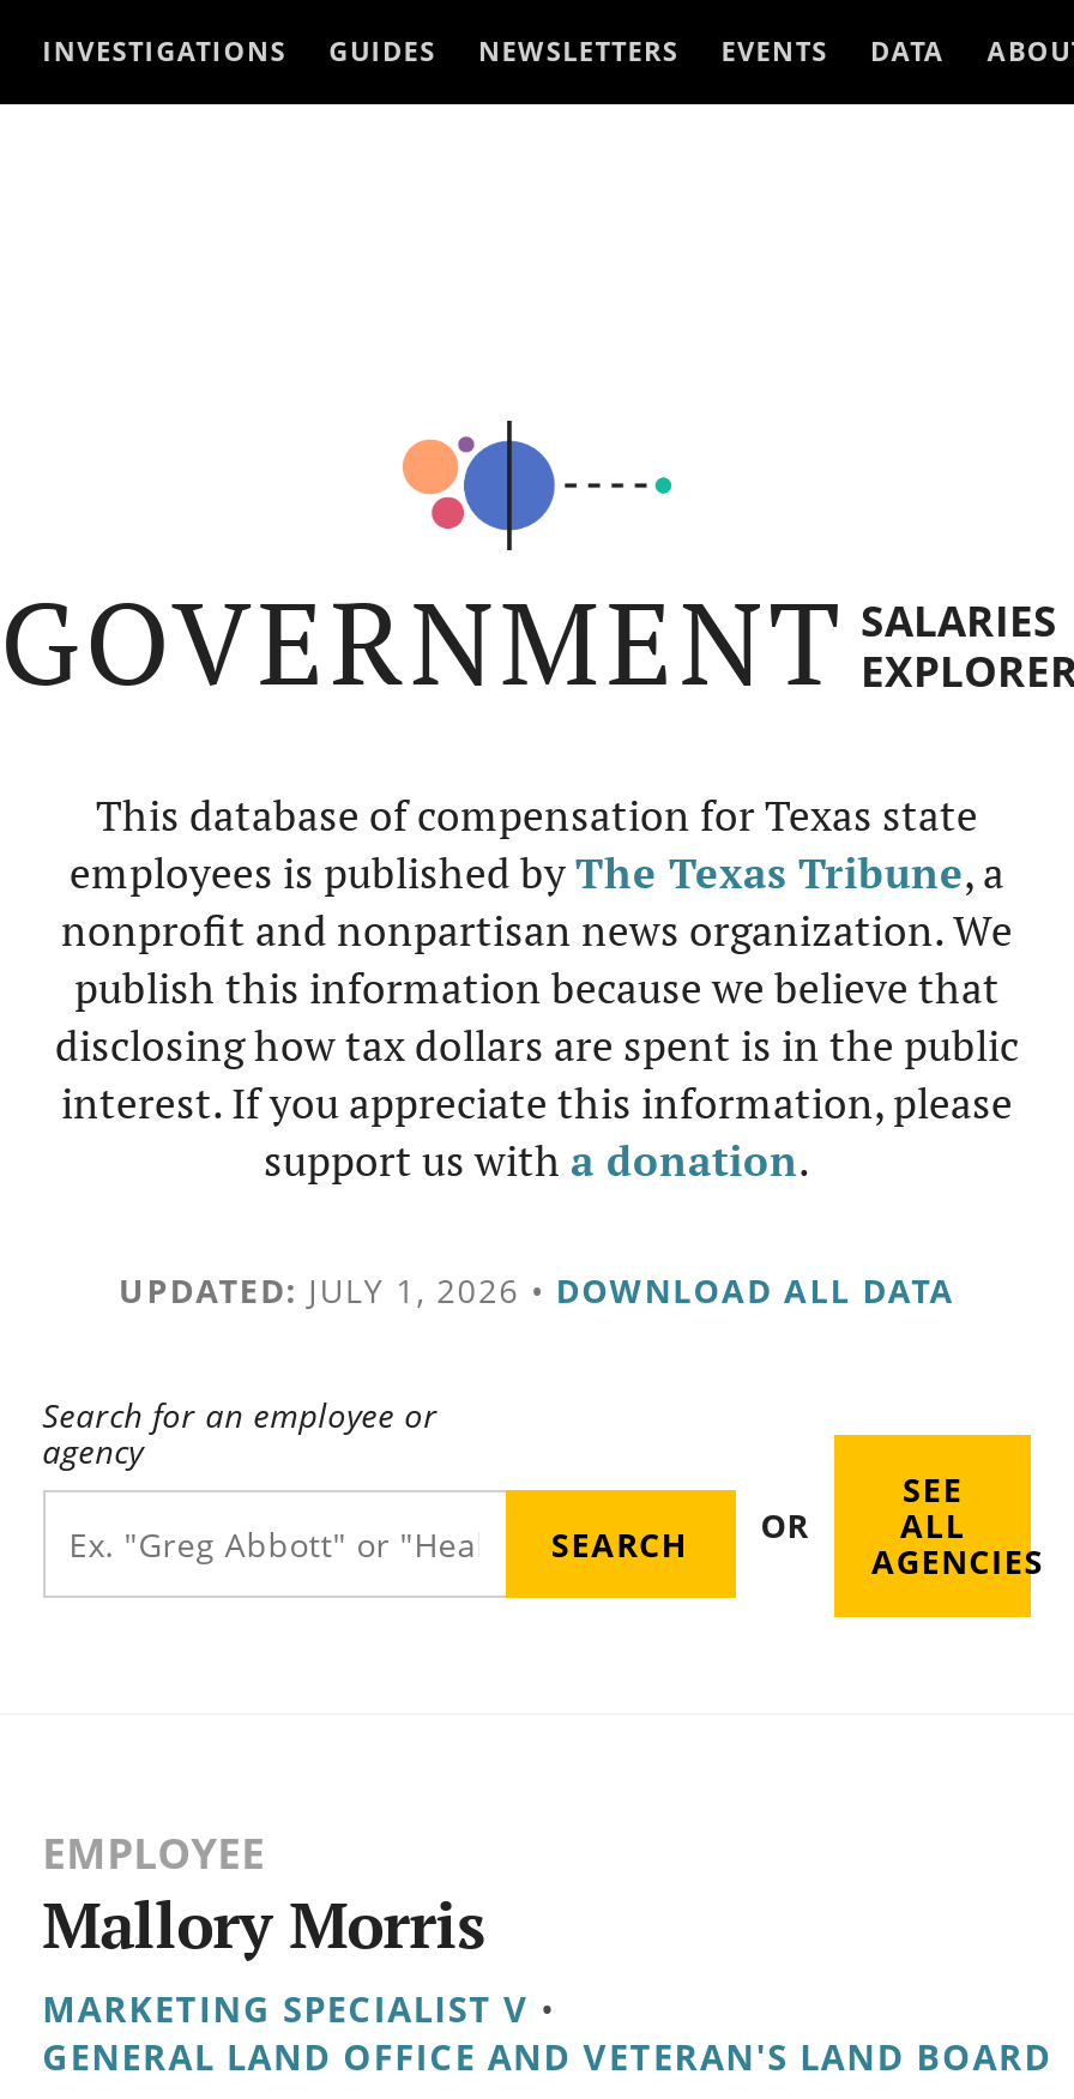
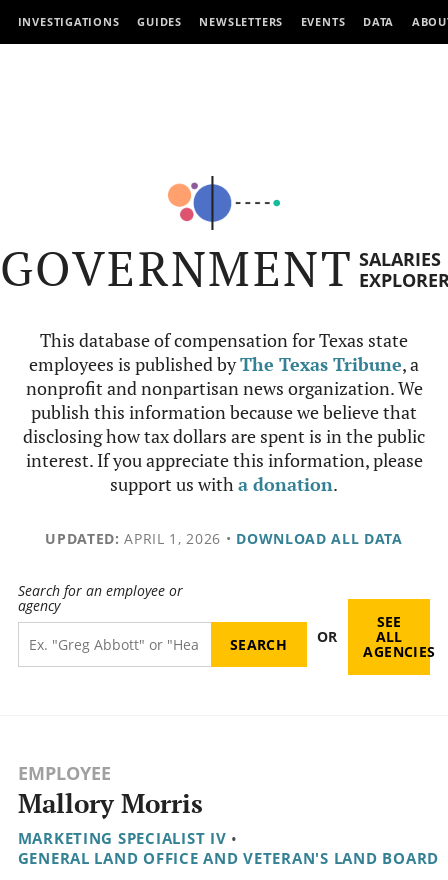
[119,1267,955,1313] UPDATED: JULY 1, 2026 • DOWNLOAD ALL DATA -> [45,529,403,548] UPDATED: APRIL 1, 2026 • DOWNLOAD ALL DATA
[42,1985,557,2033] MARKETING SPECIALIST V • -> [18,828,238,848] MARKETING SPECIALIST IV •

